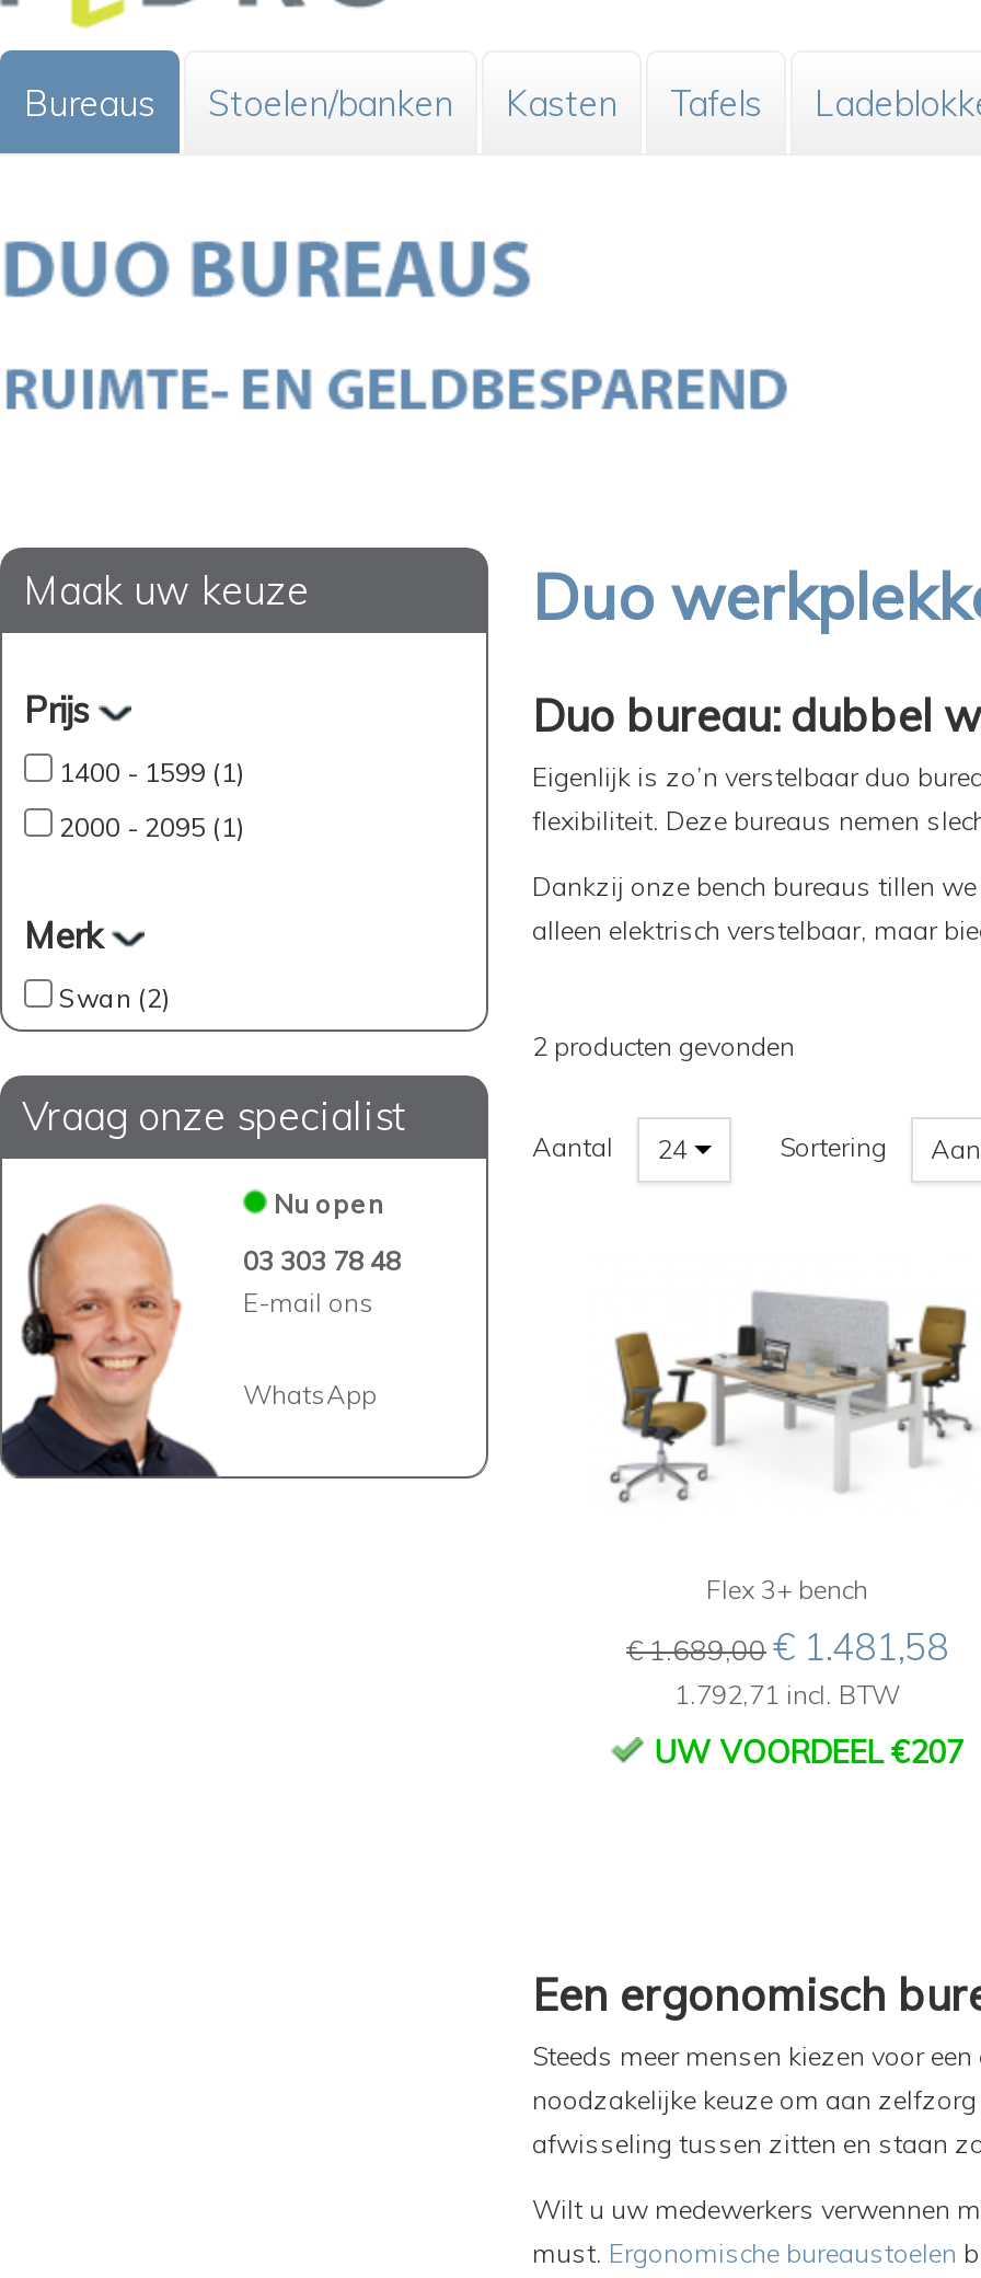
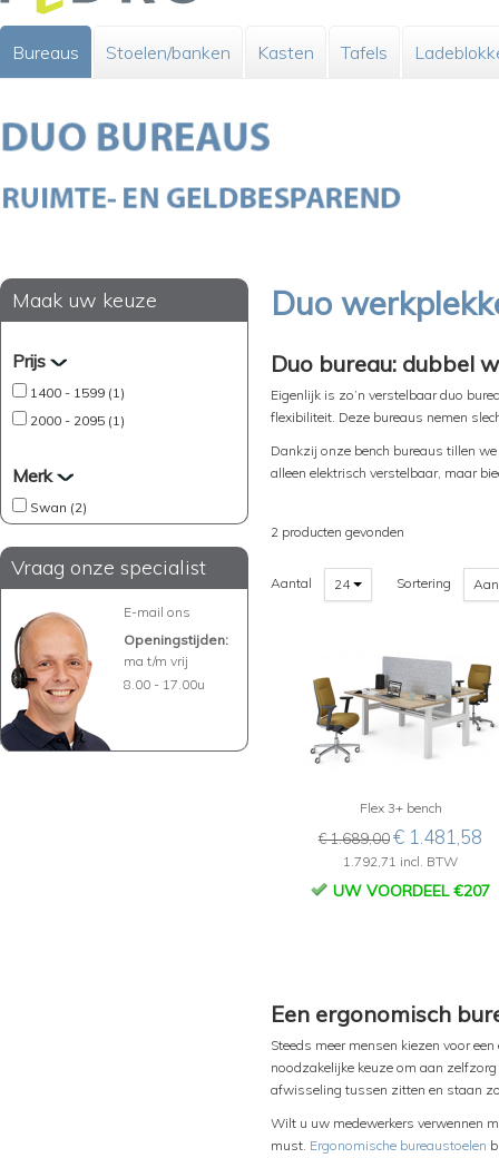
[243,1187,401,1278] Nu open | 03 303 78 48 -> none
moved [243,1287,374,1320] -> [124,603,190,620]: E-mail ons
[243,1379,377,1412] WhatsApp -> [124,631,228,693] Openingstijden: | ma t/m vrij | 8.00 - 17.00u

